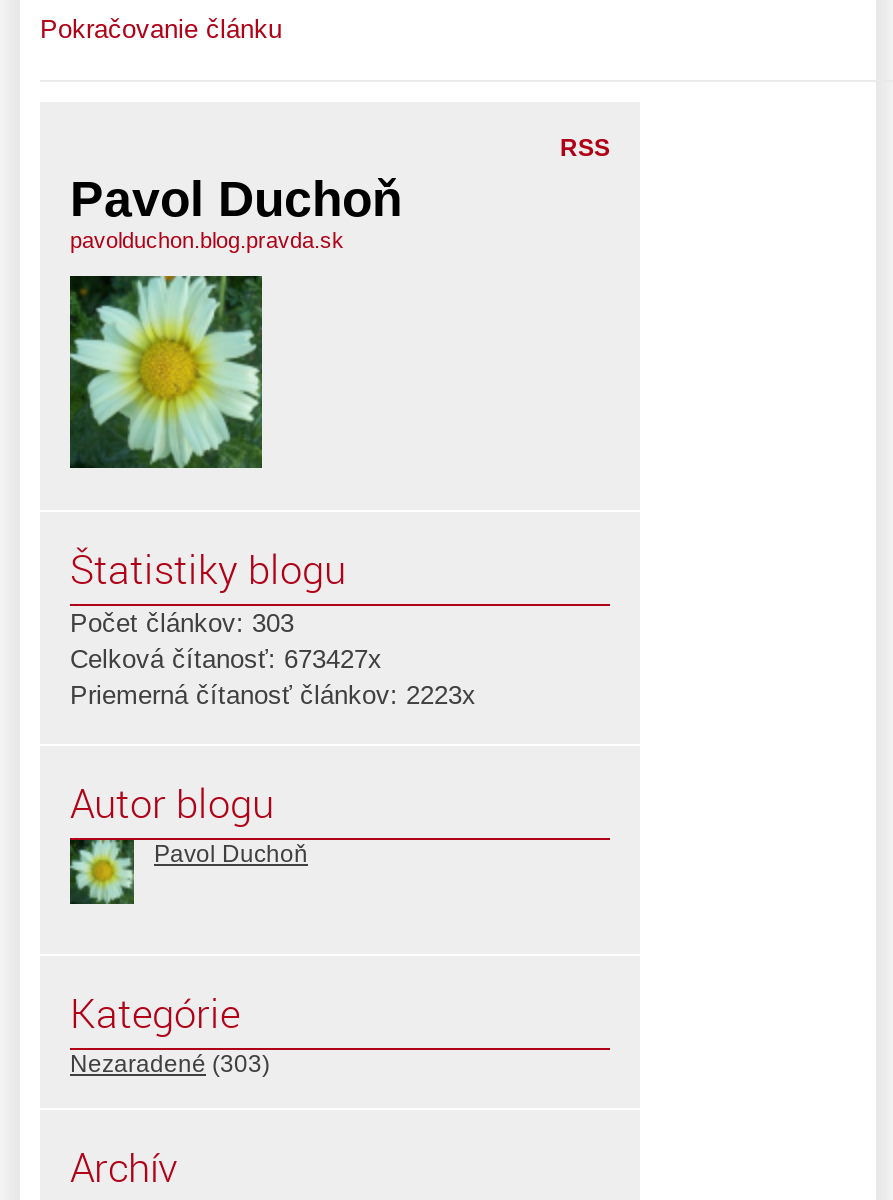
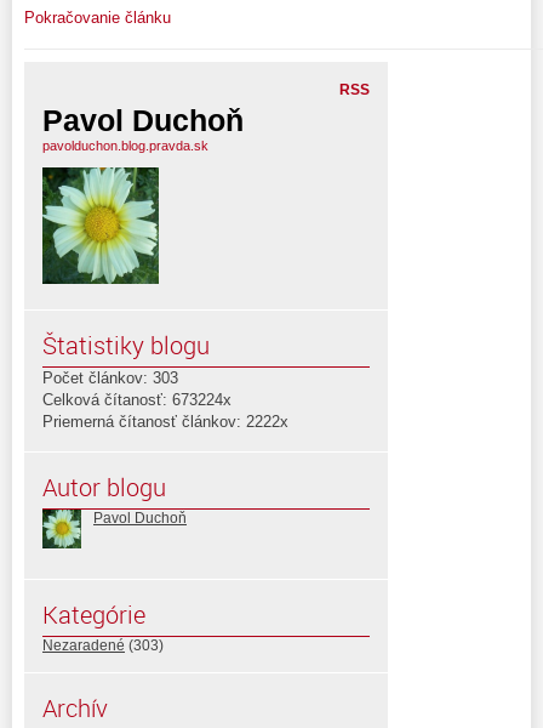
[70,643,382,673] Celková čítanosť: 673427x -> [42,390,232,408] Celková čítanosť: 673224x
[70,679,476,709] Priemerná čítanosť článkov: 2223x -> [42,412,288,430] Priemerná čítanosť článkov: 2222x

